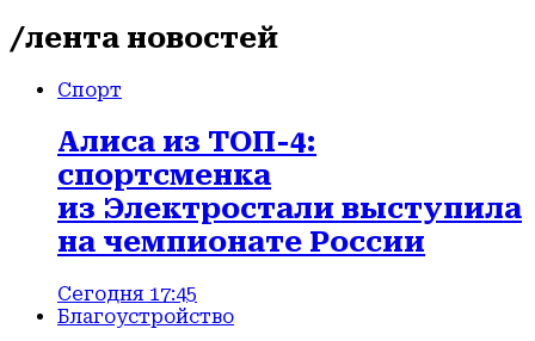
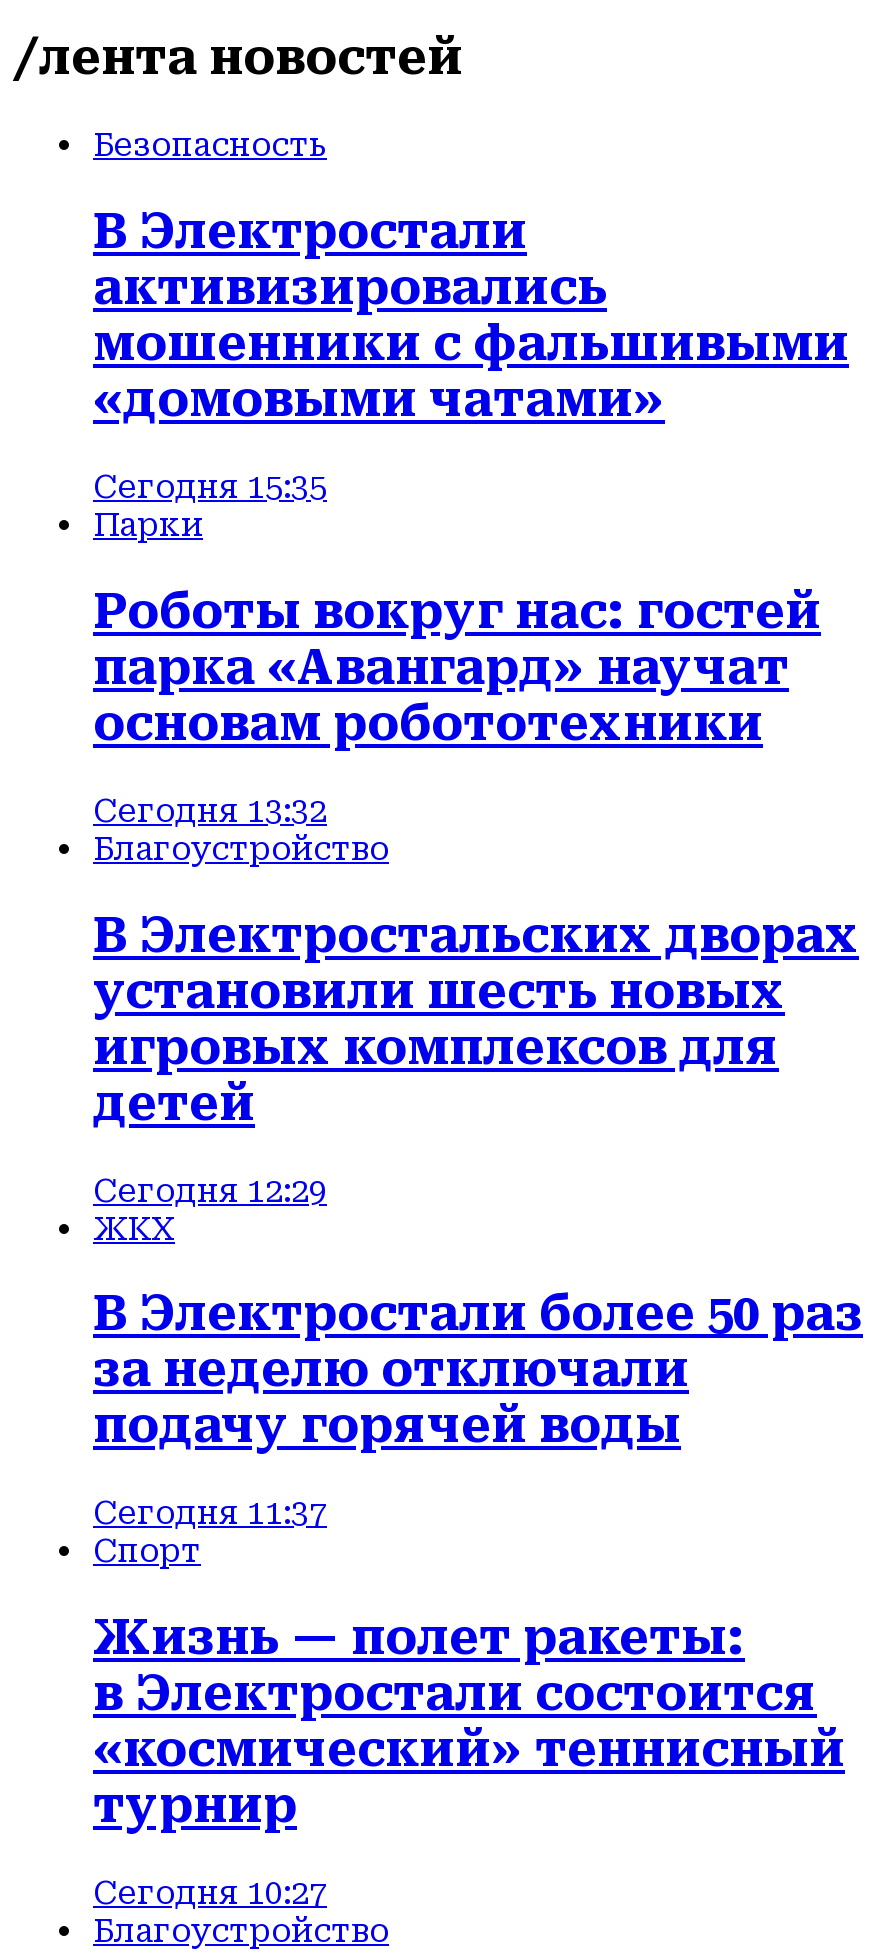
none -> [93,126,863,1533] Безопасность | В Электростали | активизировались | мошенники с фальшивыми | «домовыми чатами» | Сегодня 15:35 | Парки | Роботы вокруг нас: гостей | парка «Авангард» научат | основам робототехники | Сегодня 13:32 | Благоустройство | В Электростальских дворах | установили шесть новых | игровых комплексов для | детей | Сегодня 12:29 | ЖКХ | В Электростали более 50 раз | за неделю отключали | подачу горячей воды | Сегодня 11:37
[57,125,522,259] Алиса из ТОП-4: | спортсменка | из Электростали выступила | на чемпионате России -> [93,1611,845,1835] Жизнь — полет ракеты: | в Электростали состоится | «космический» теннисный | турнир
[57,282,197,305] Сегодня 17:45 -> [93,1874,327,1912] Сегодня 10:27

